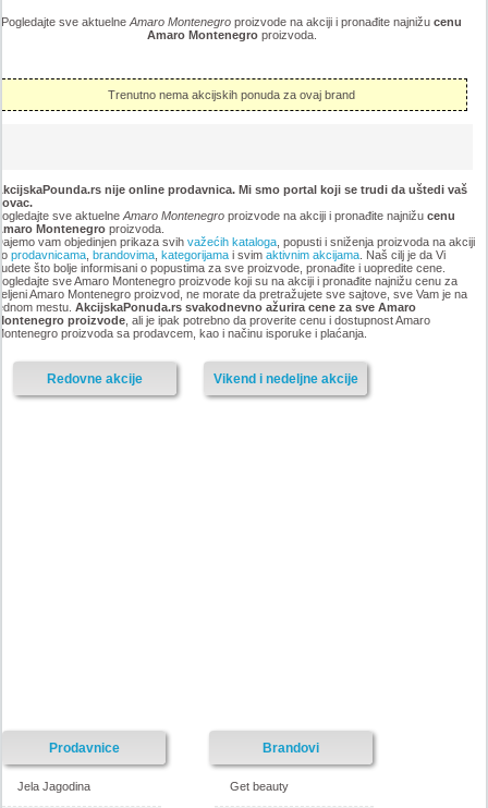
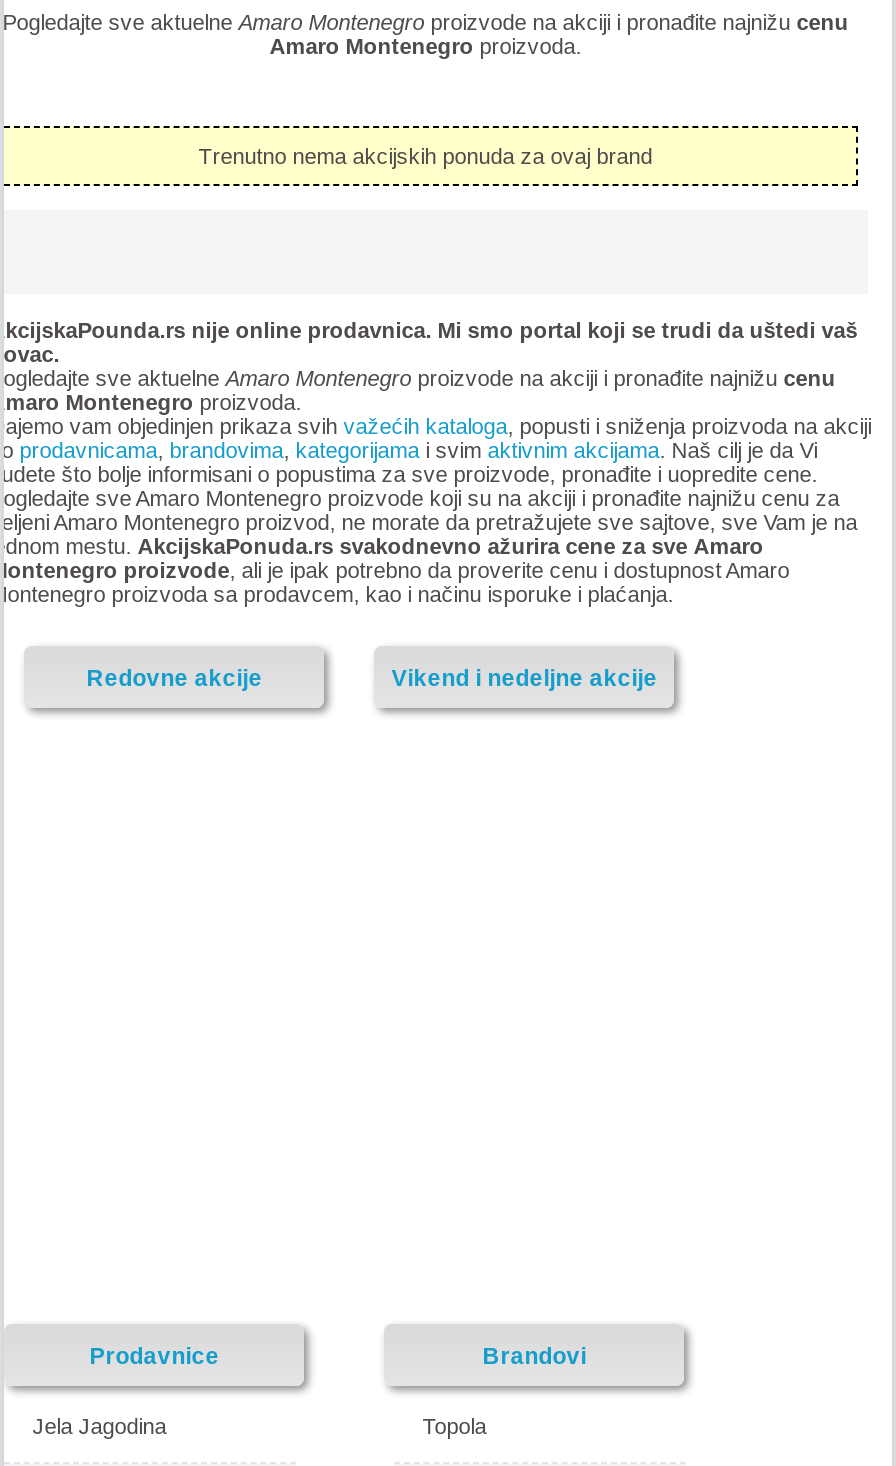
[230,780,289,793] Get beauty -> [422,1414,486,1438] Topola

